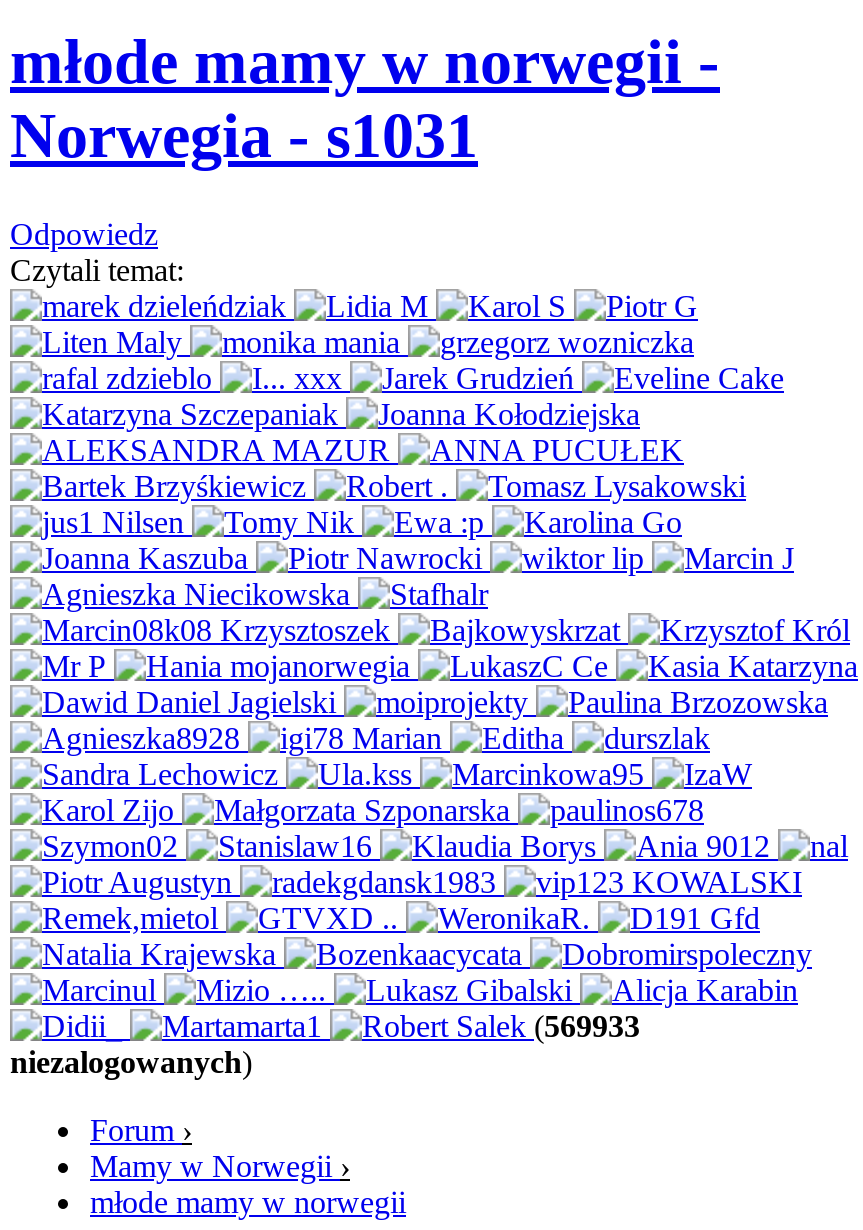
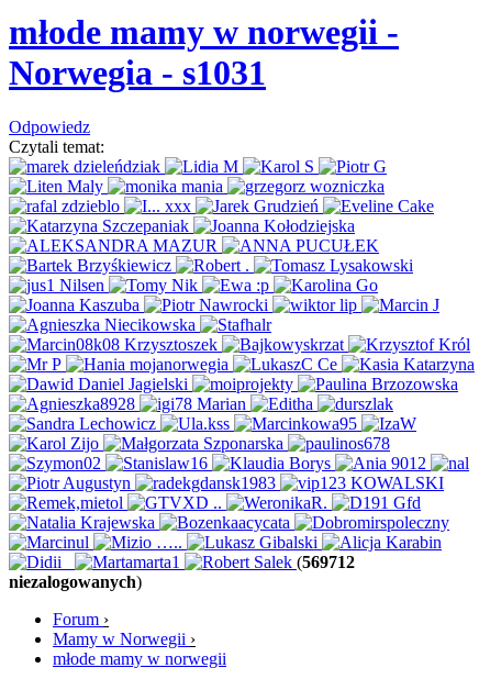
[534,1009,640,1043] (569933 -> [297,553,355,571] (569712

